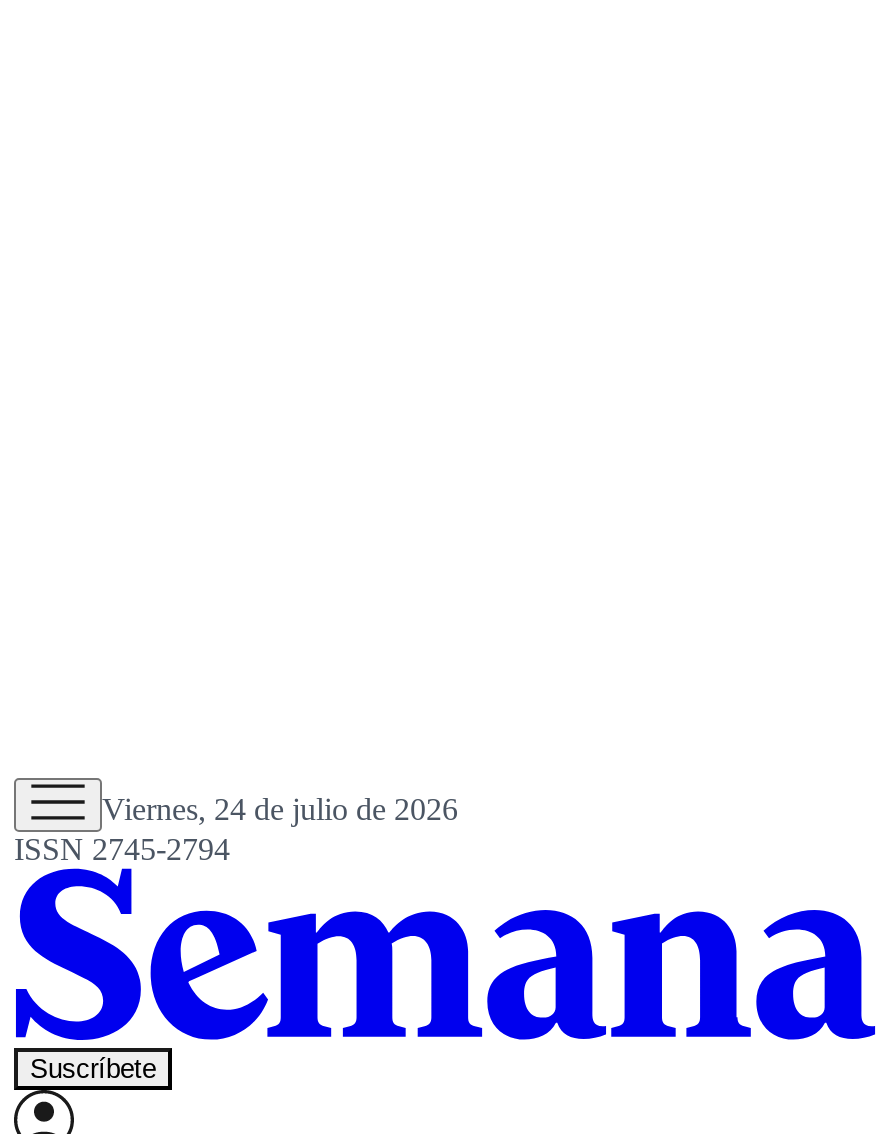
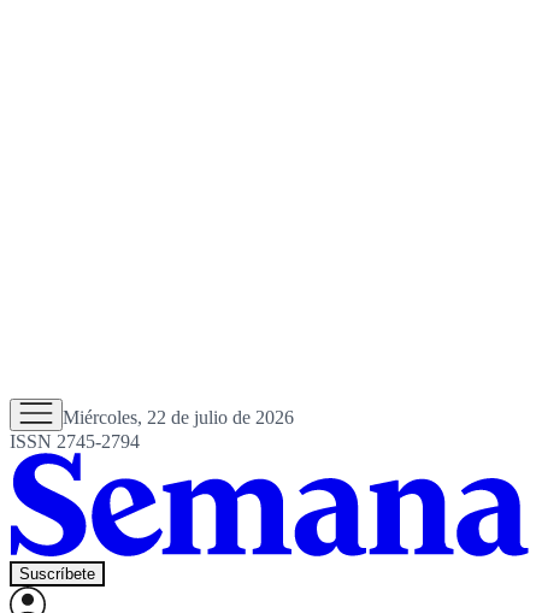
[102,792,458,826] Viernes, 24 de julio de 2026 -> [63,407,294,428] Miércoles, 22 de julio de 2026

